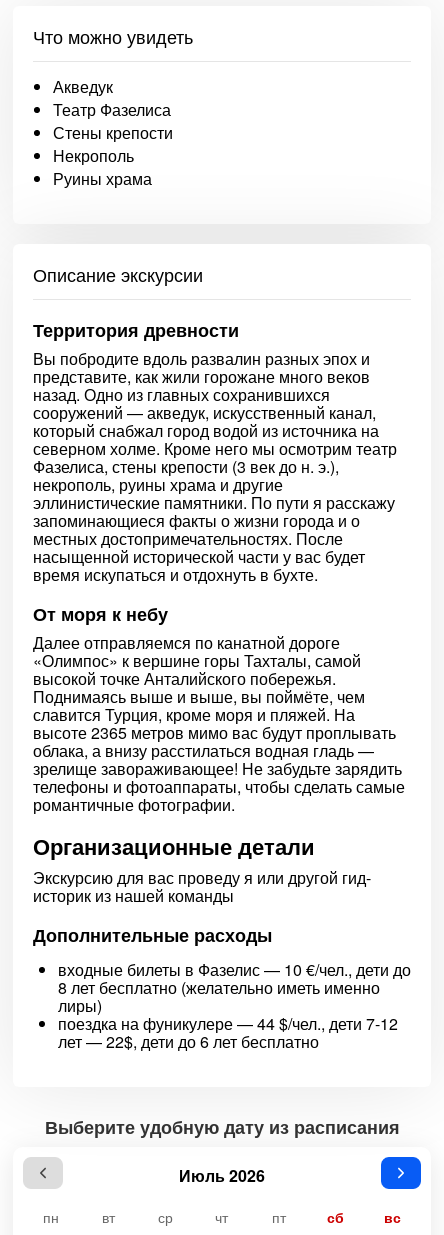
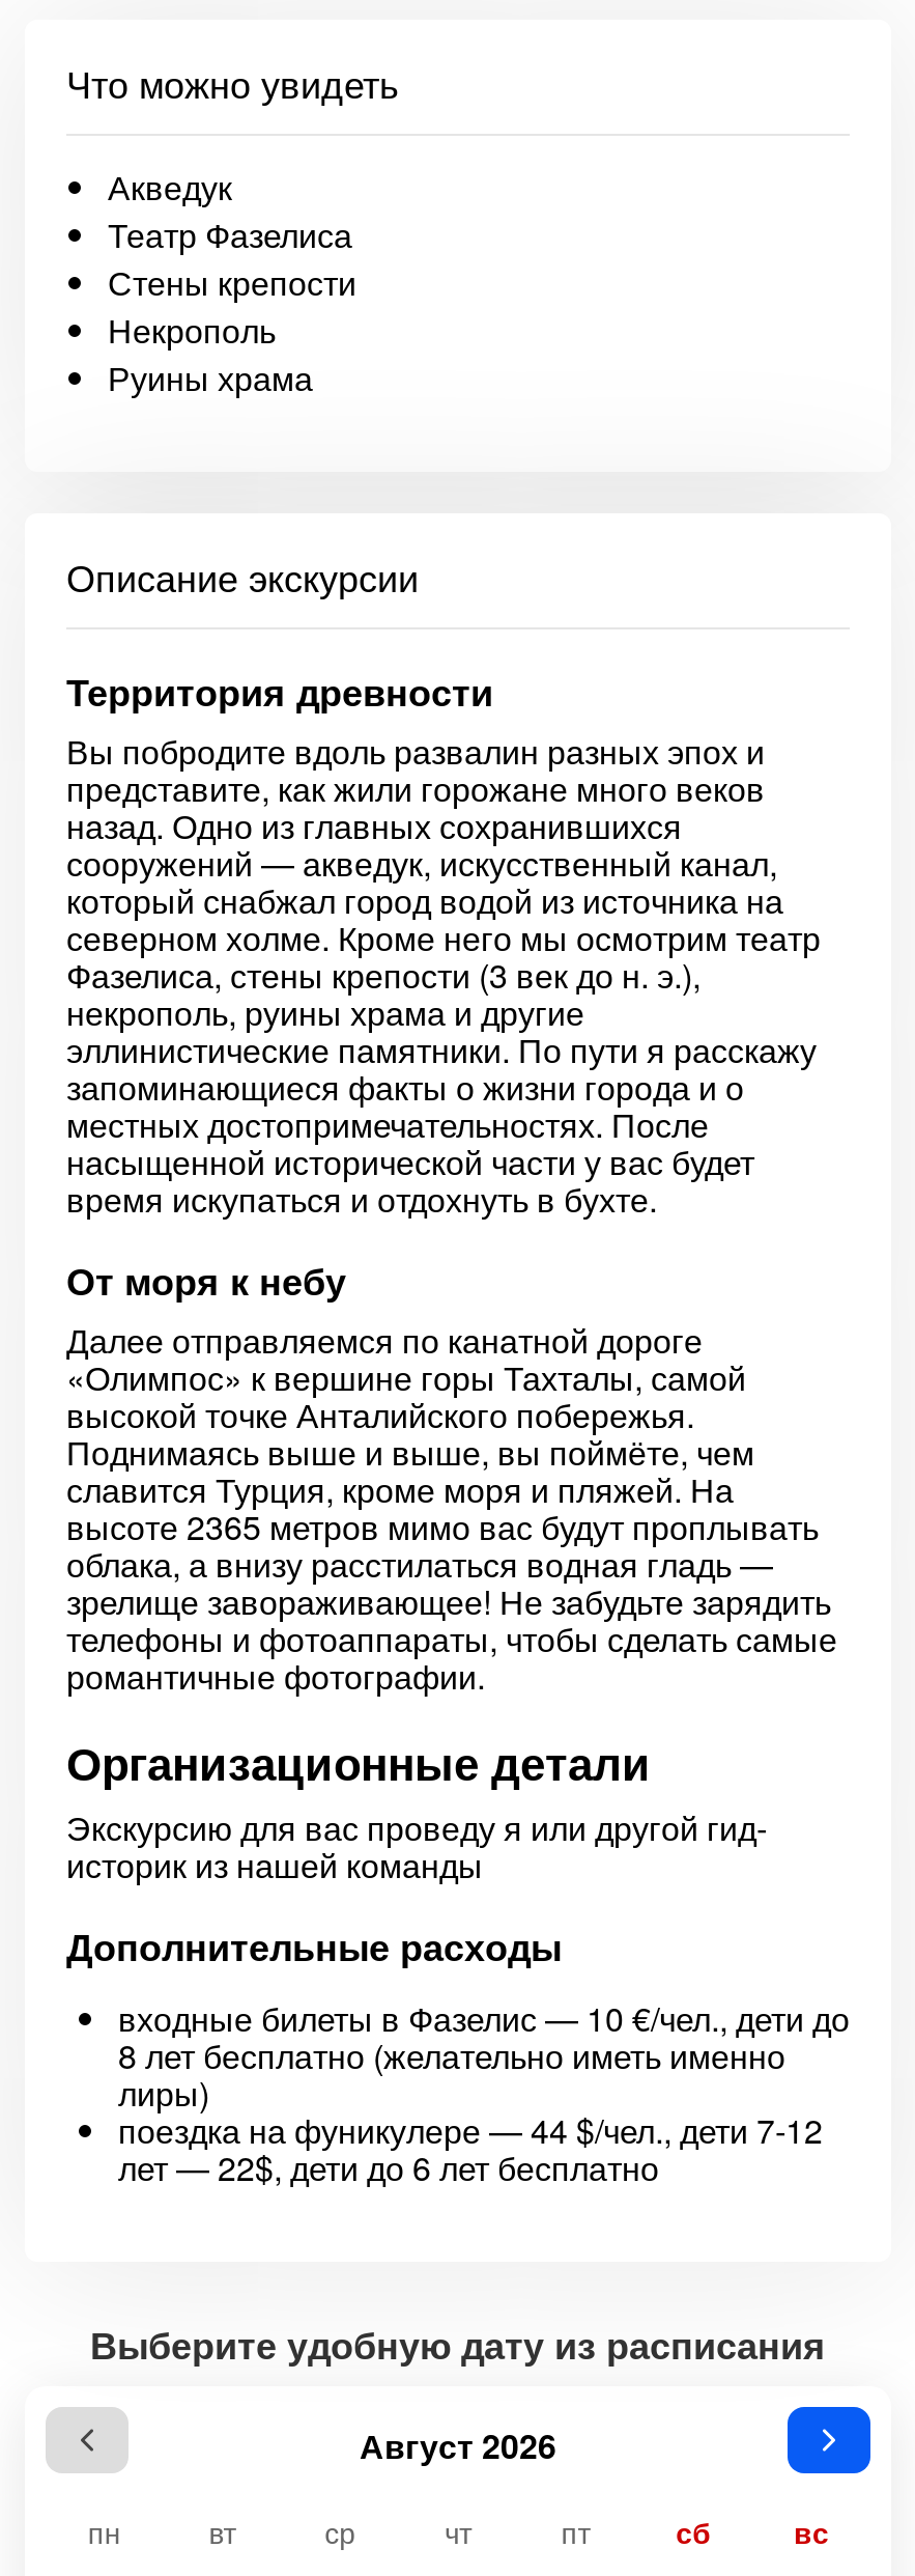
[179,1164,265,1187] Июль 2026 -> [360,2421,556,2469] Август 2026

